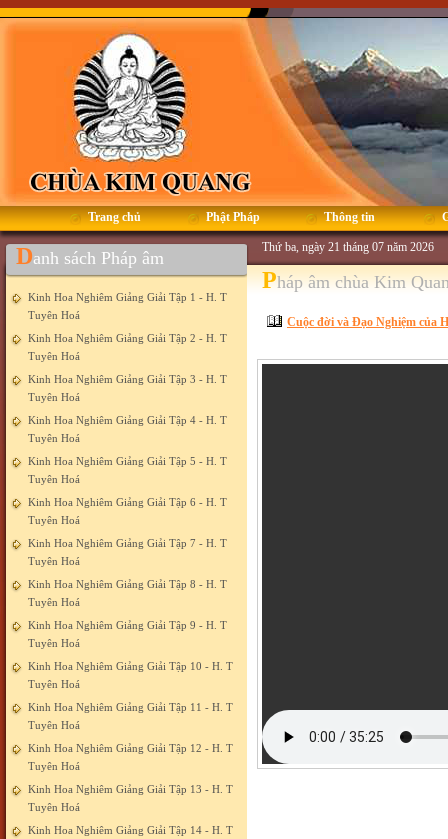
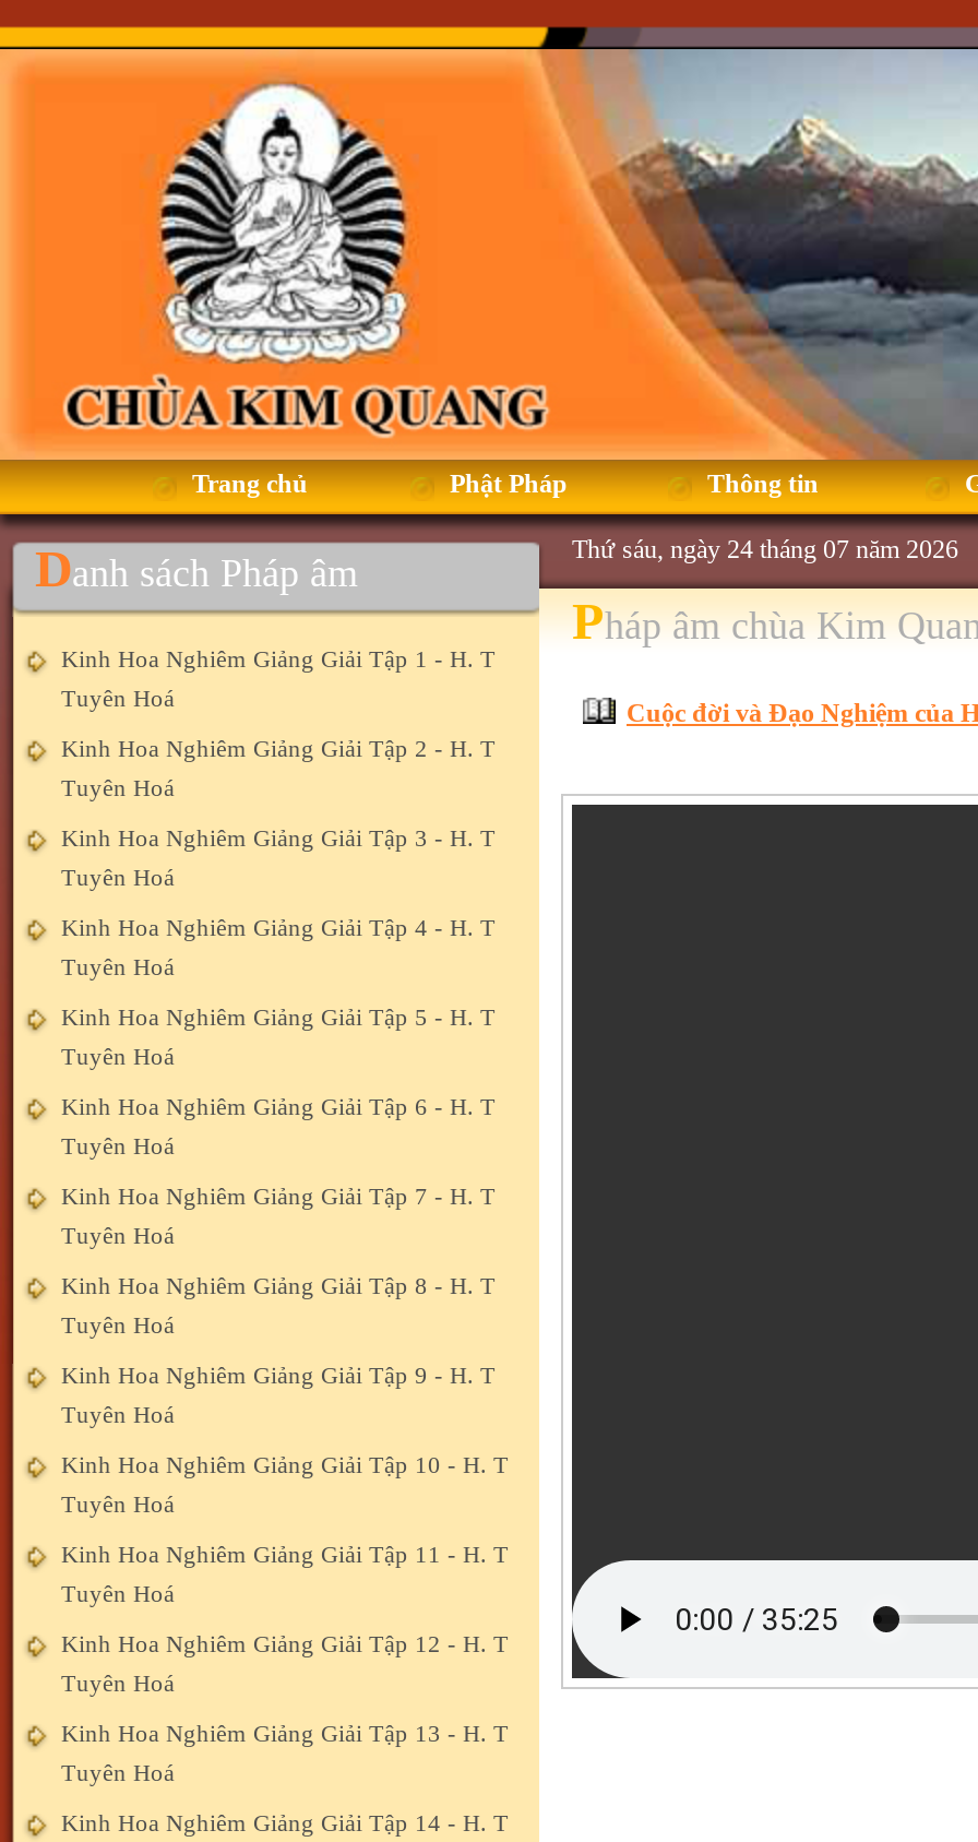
[262,240,434,254] Thứ ba, ngày 21 tháng 07 năm 2026 -> [572,534,958,565] Thứ sáu, ngày 24 tháng 07 năm 2026

